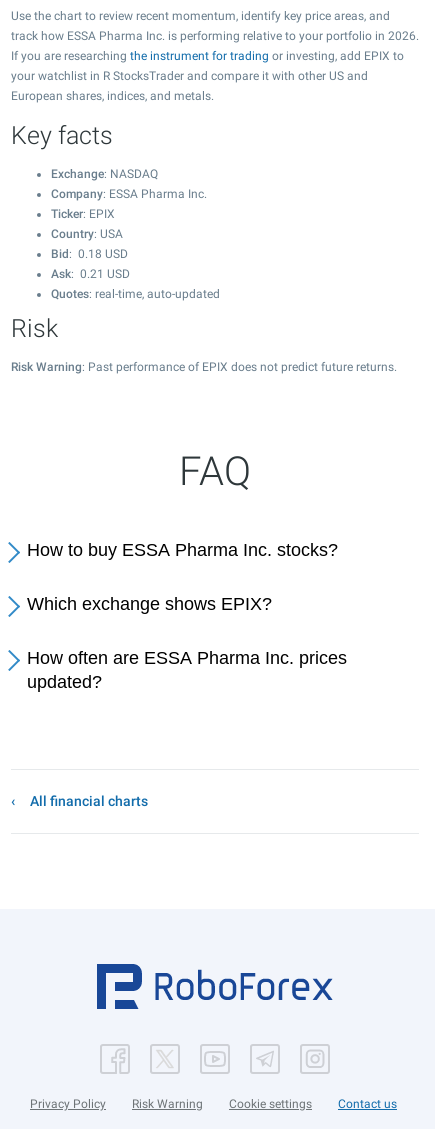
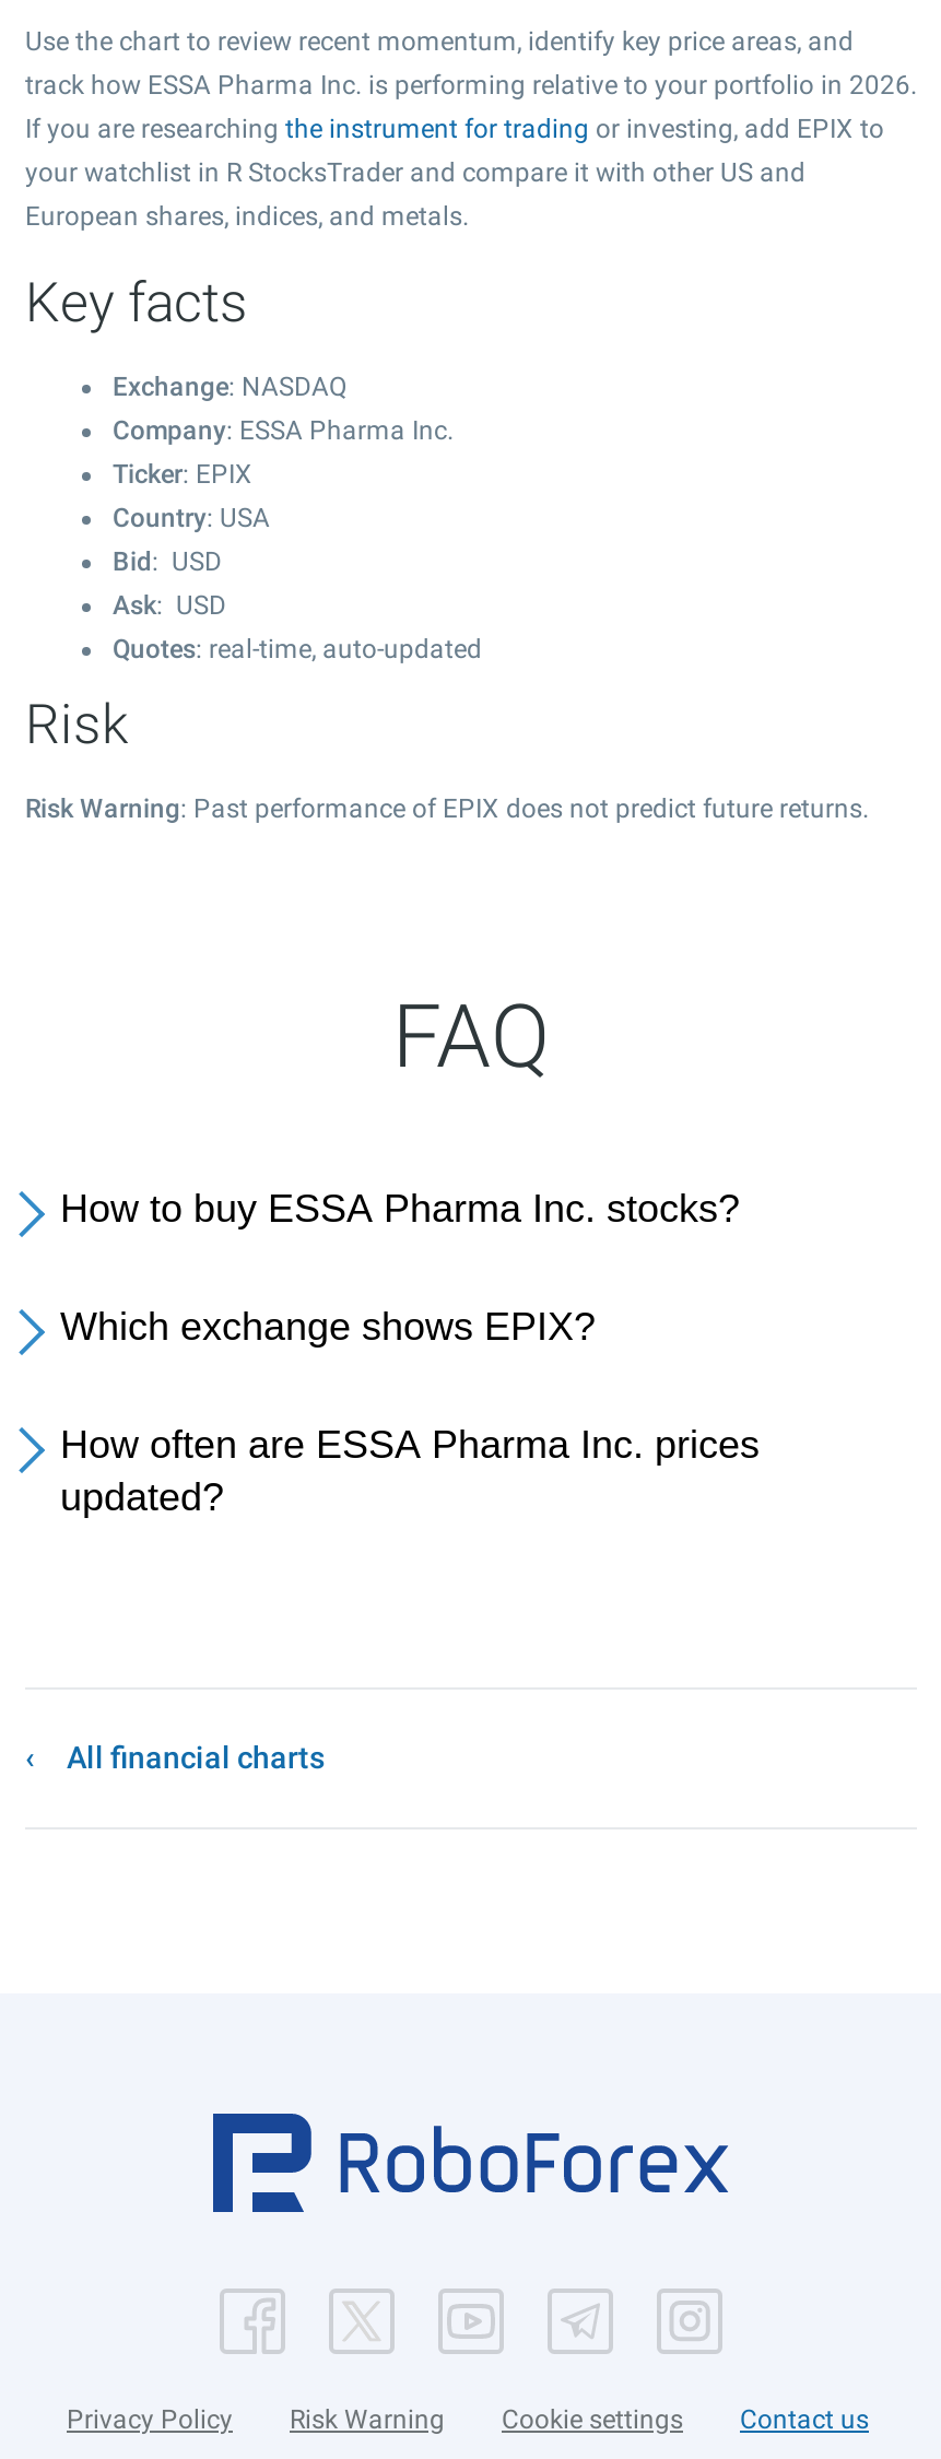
[51,247,130,281] Bid: 0.18 USD | Ask: 0.21 USD -> [113,546,226,621] Bid: USD | Ask: USD

